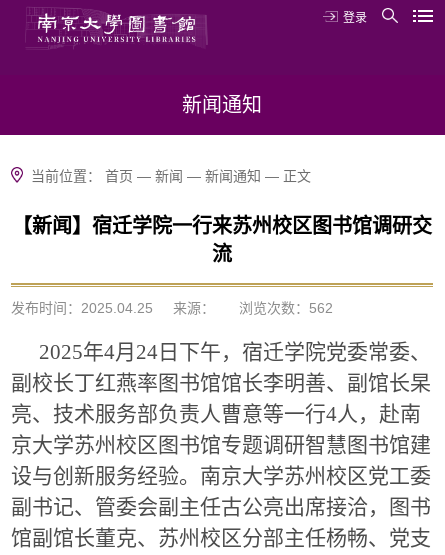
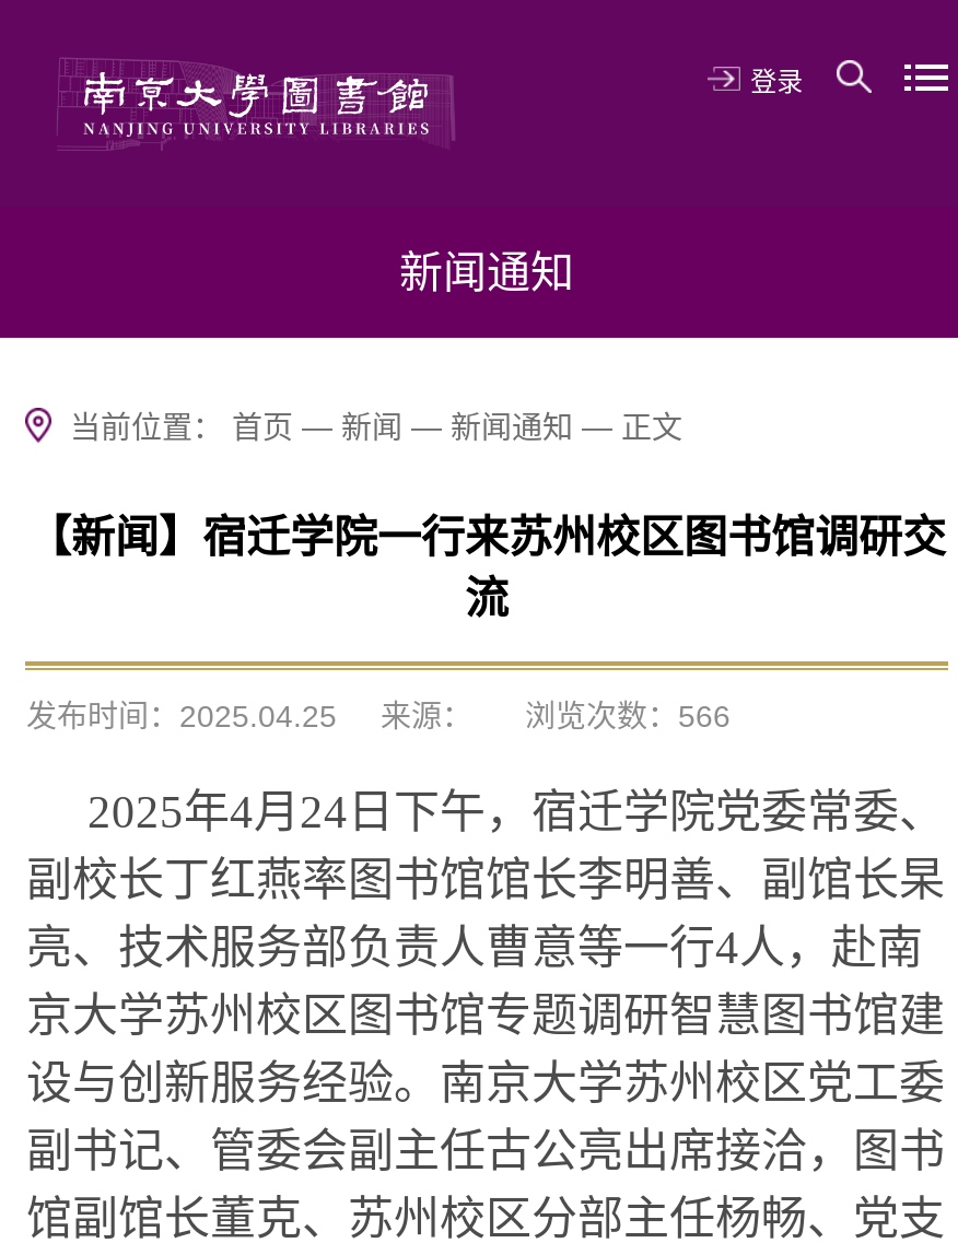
[11,300,333,316] 发布时间：2025.04.25 来源： 浏览次数：562 -> [26,699,730,734] 发布时间：2025.04.25 来源： 浏览次数：566

